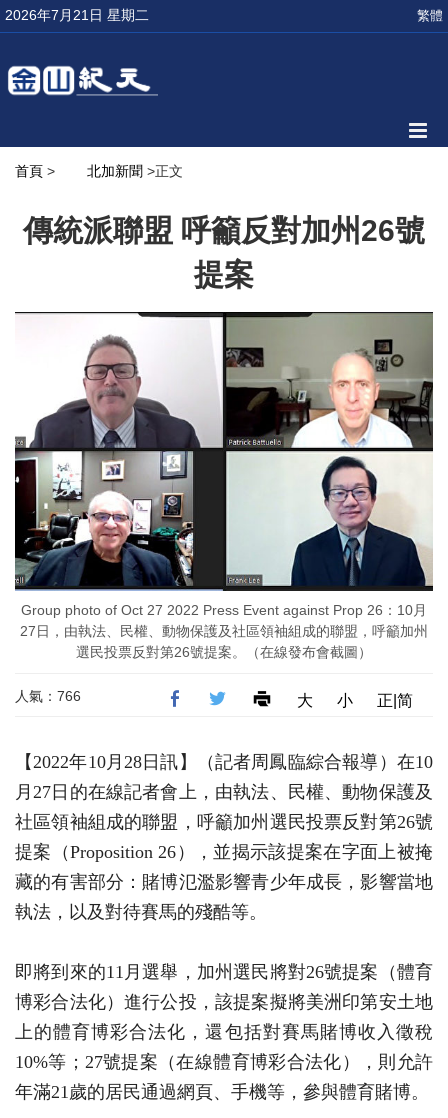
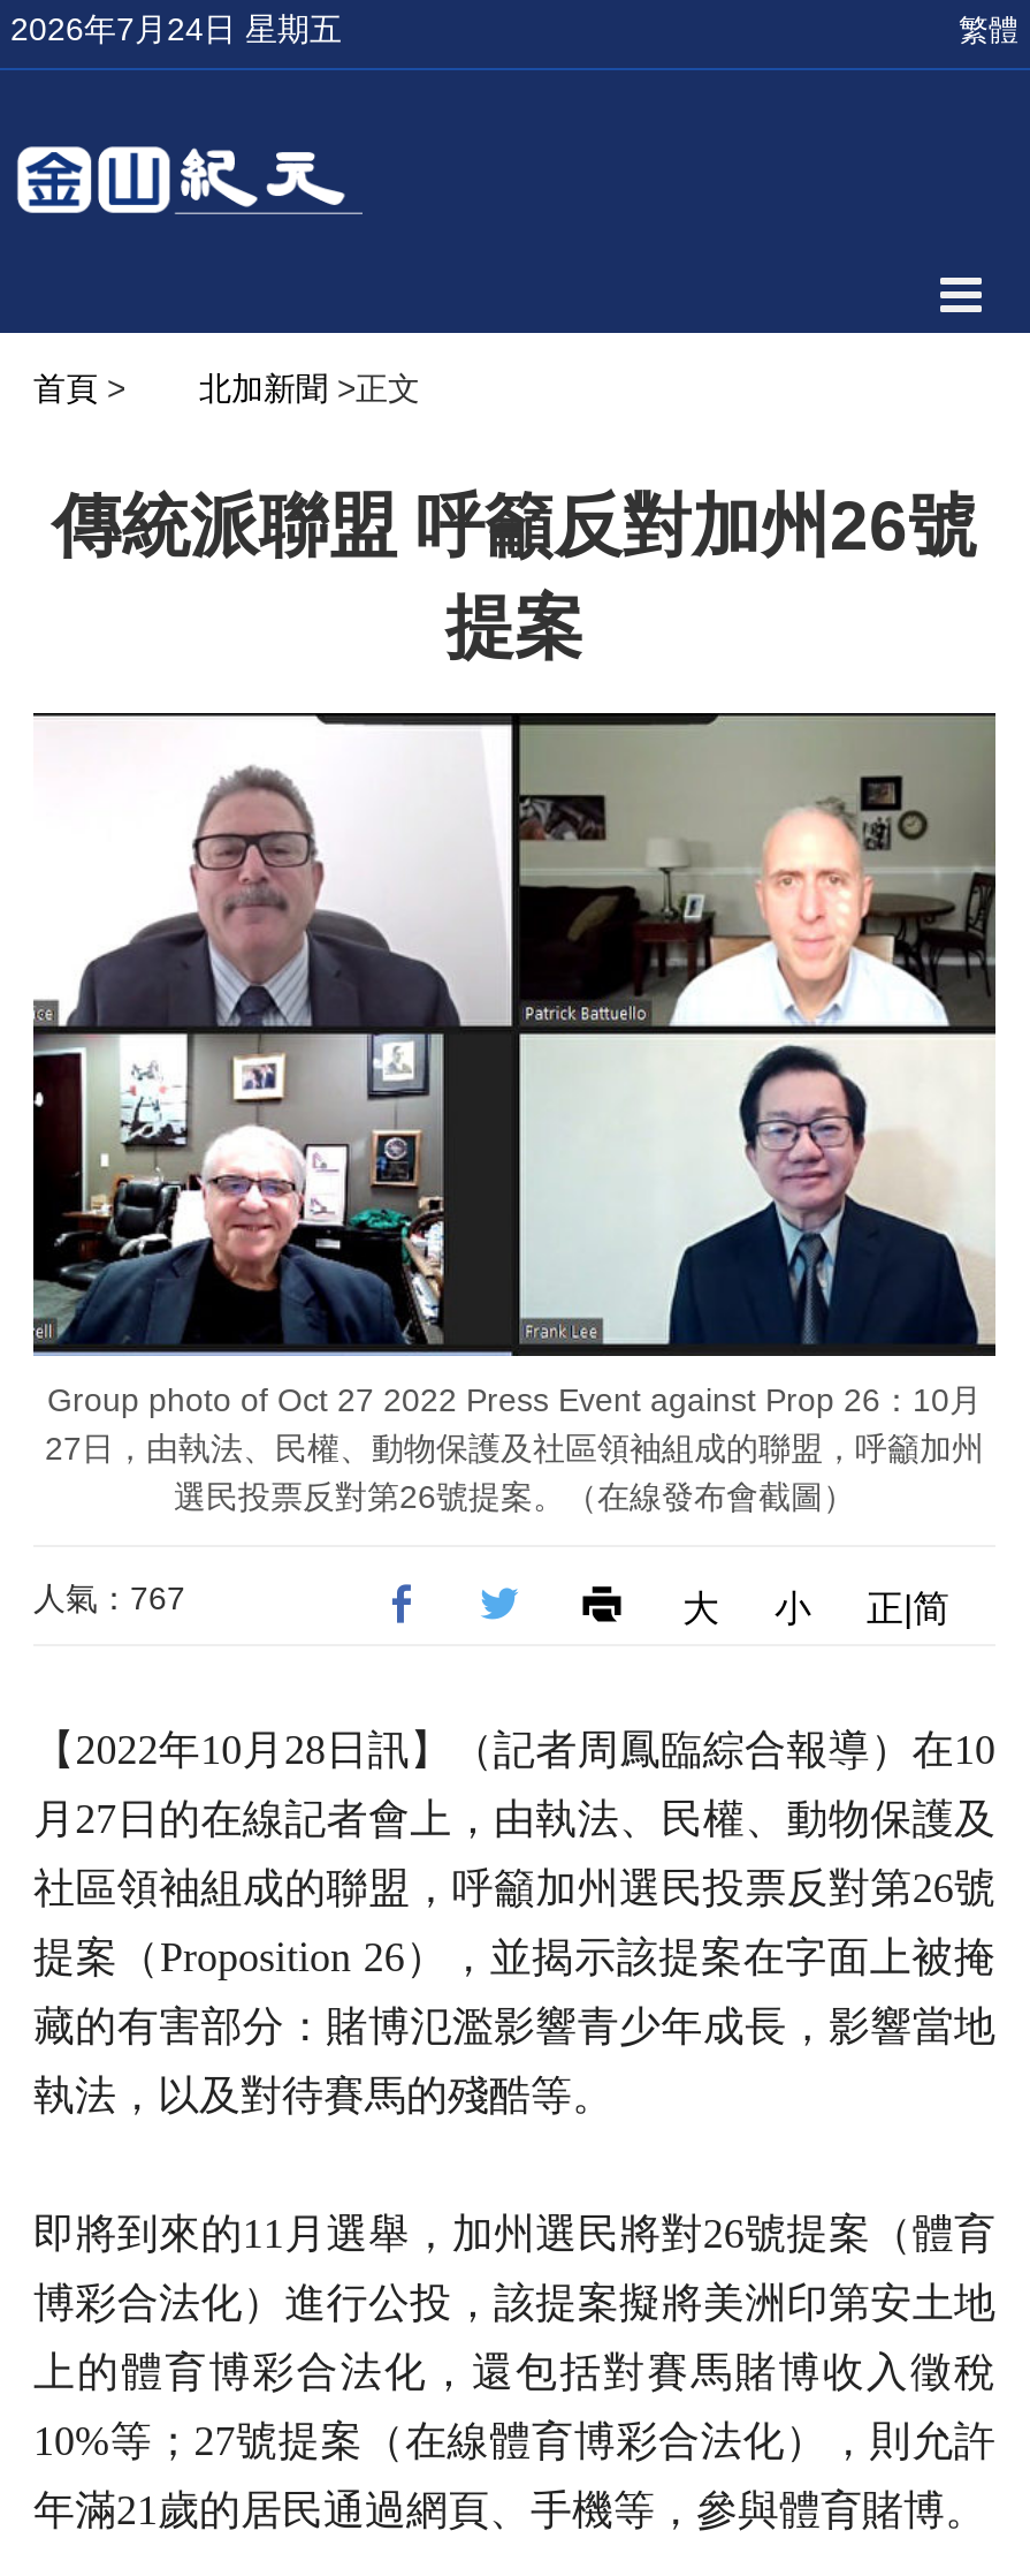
[5,7,149,23] 2026年7月21日 星期二 -> [10,10,342,47] 2026年7月24日 星期五
[15,688,81,704] 人氣：766 -> [33,1579,185,1616] 人氣：767

